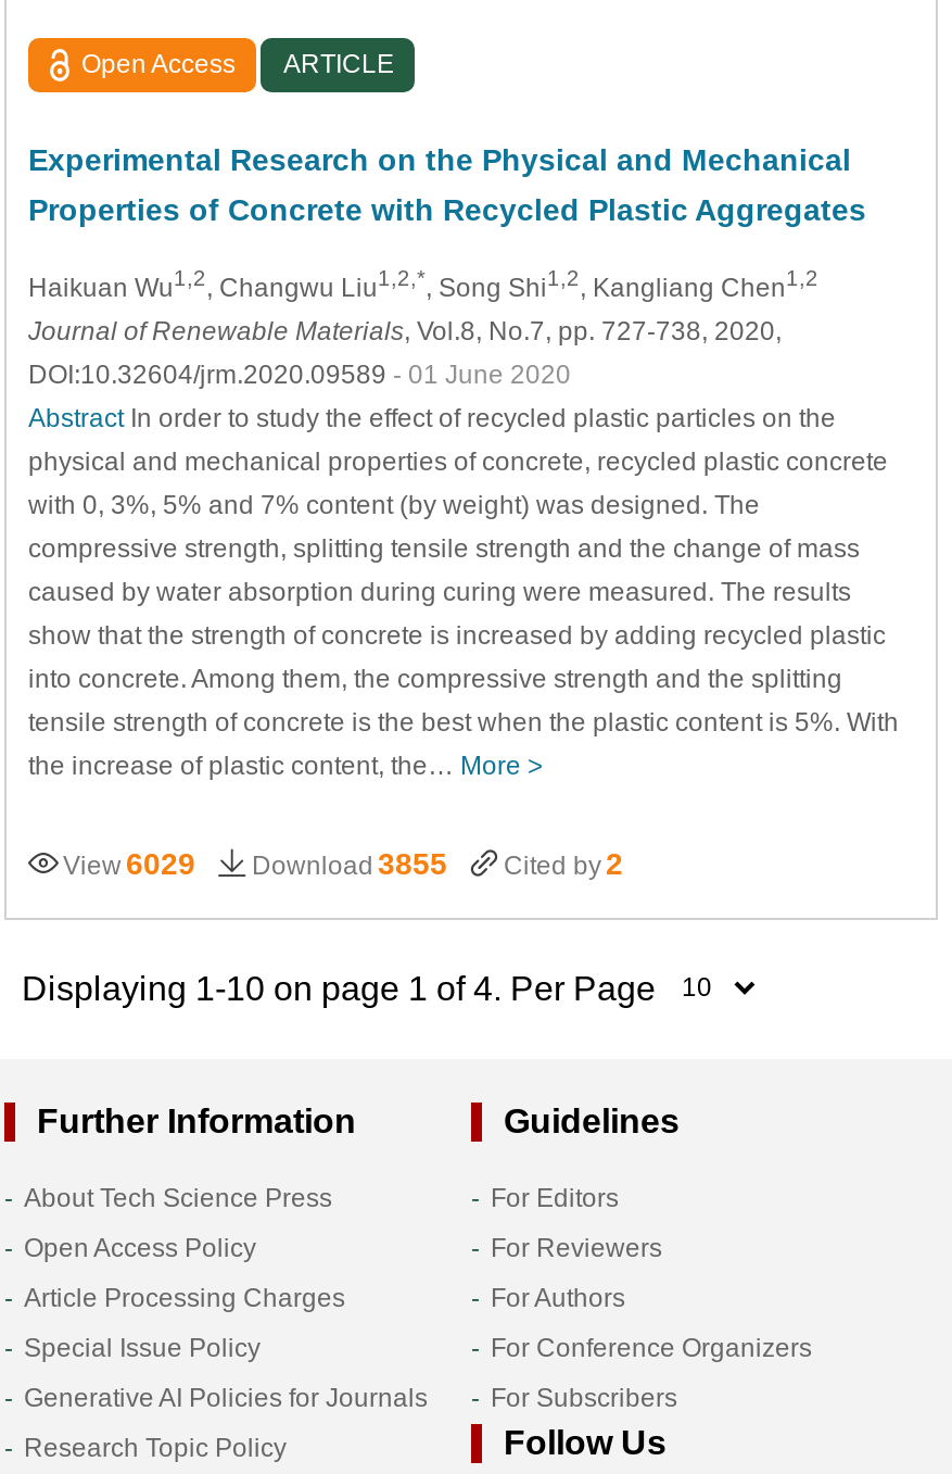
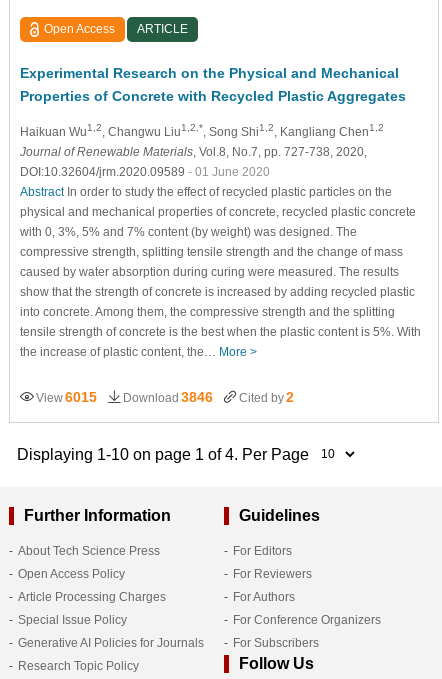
[63,846,195,880] View 6029 -> [36,389,97,405] View 6015
[252,846,447,880] Download 3855 -> [123,389,213,405] Download 3846

